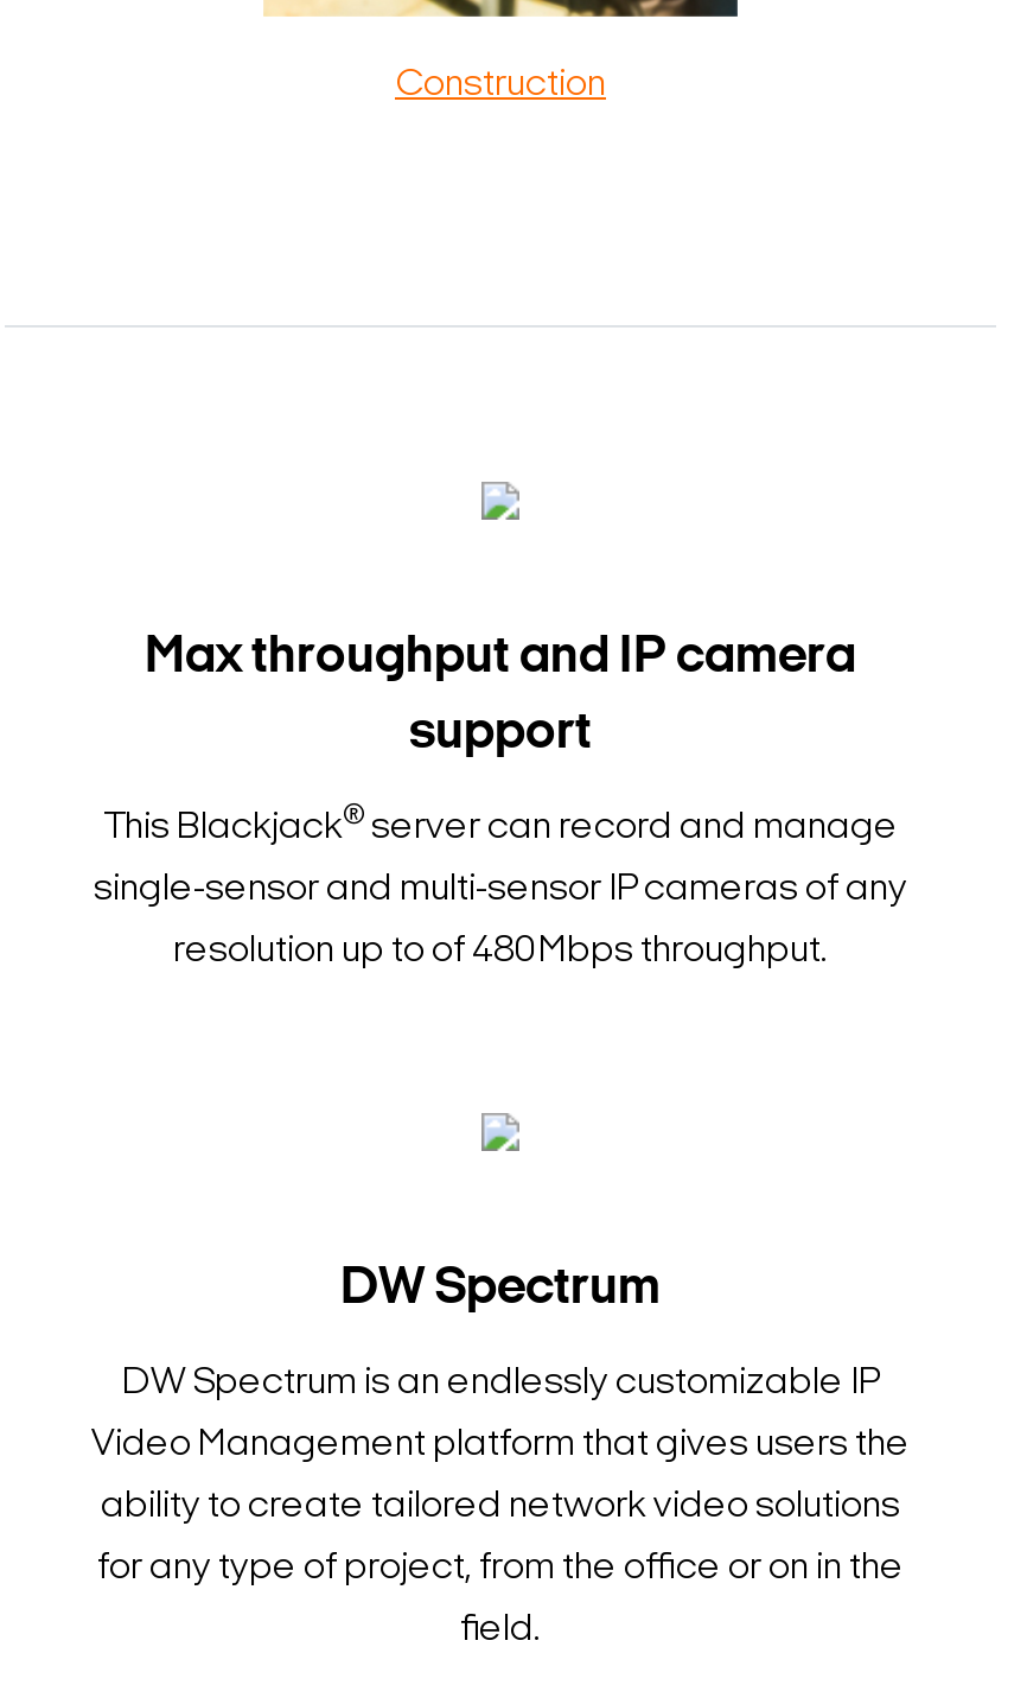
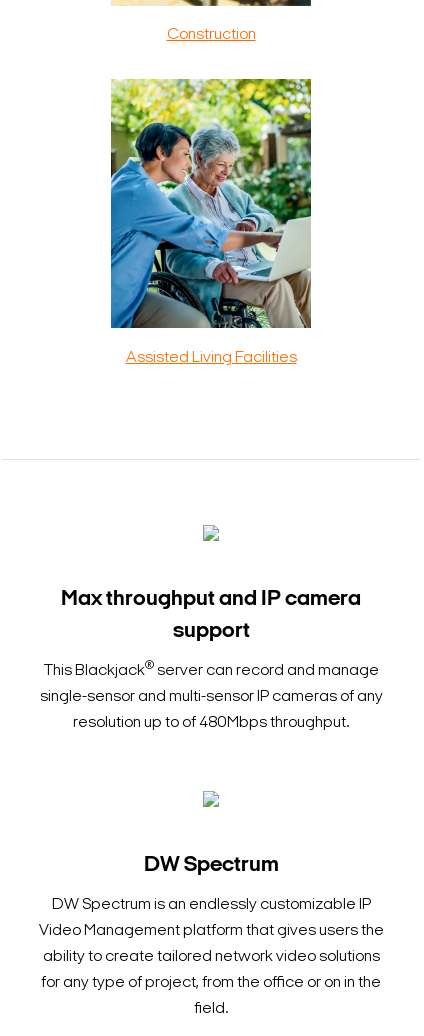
none -> [110,78,312,366] [image] | Assisted Living Facilities

